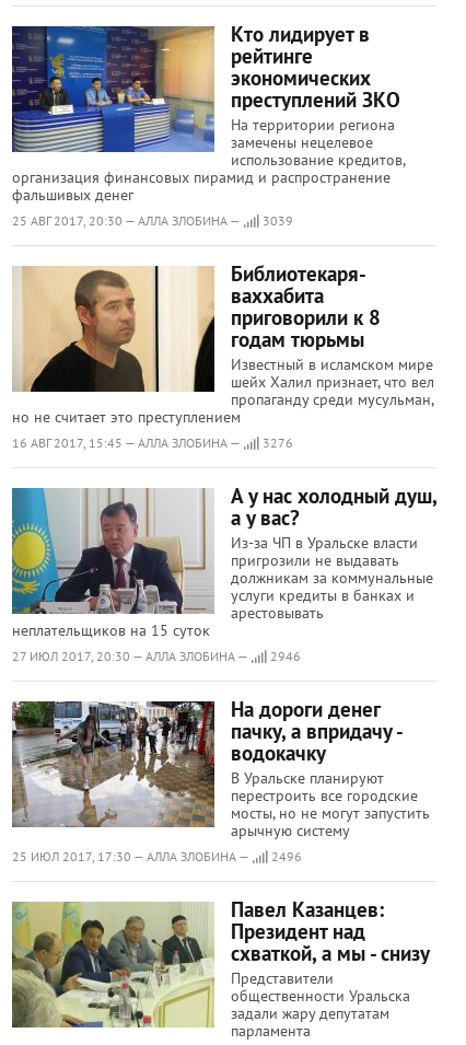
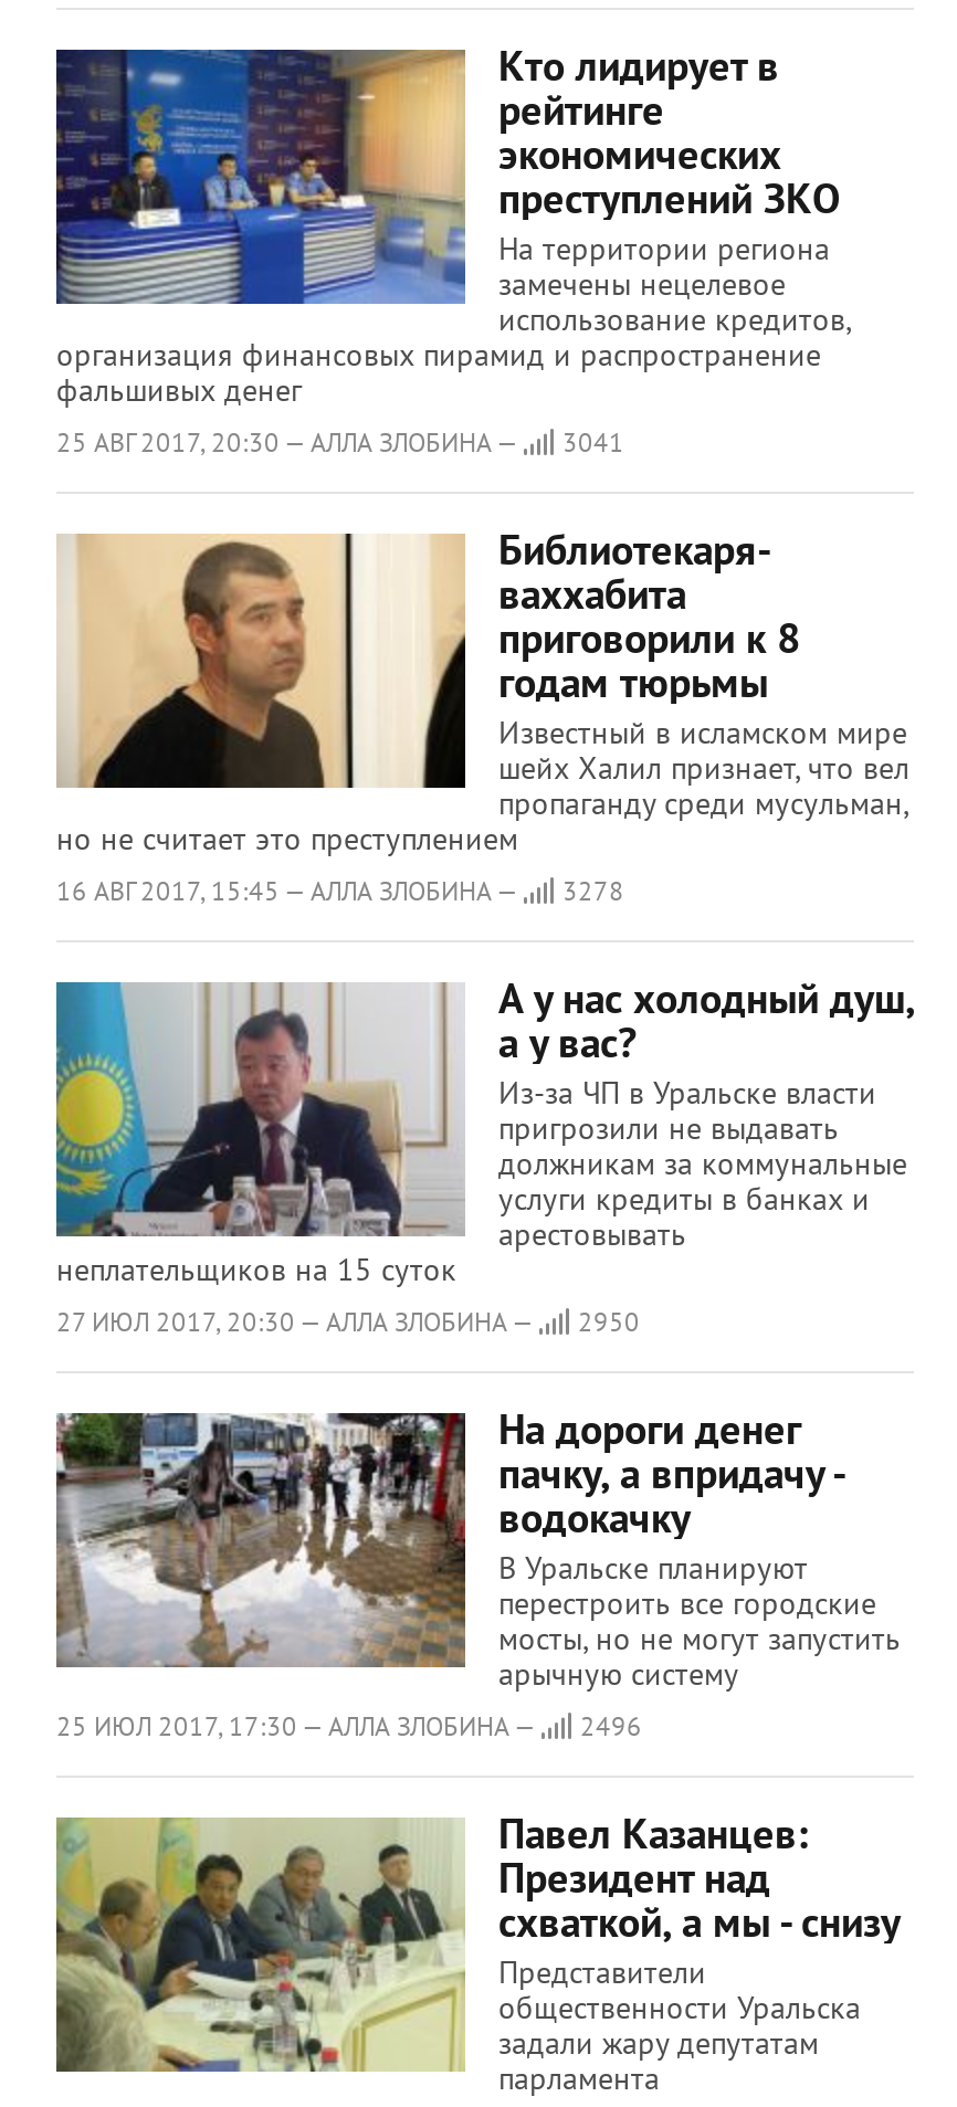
[12,212,293,229] 25 АВГ 2017, 20:30 — АЛЛА ЗЛОБИНА — 3039 -> [56,425,624,459] 25 АВГ 2017, 20:30 — АЛЛА ЗЛОБИНА — 3041
[12,434,293,451] 16 АВГ 2017, 15:45 — АЛЛА ЗЛОБИНА — 3276 -> [56,874,624,907] 16 АВГ 2017, 15:45 — АЛЛА ЗЛОБИНА — 3278
[12,648,301,664] 27 ИЮЛ 2017, 20:30 — АЛЛА ЗЛОБИНА — 2946 -> [56,1305,640,1338] 27 ИЮЛ 2017, 20:30 — АЛЛА ЗЛОБИНА — 2950

